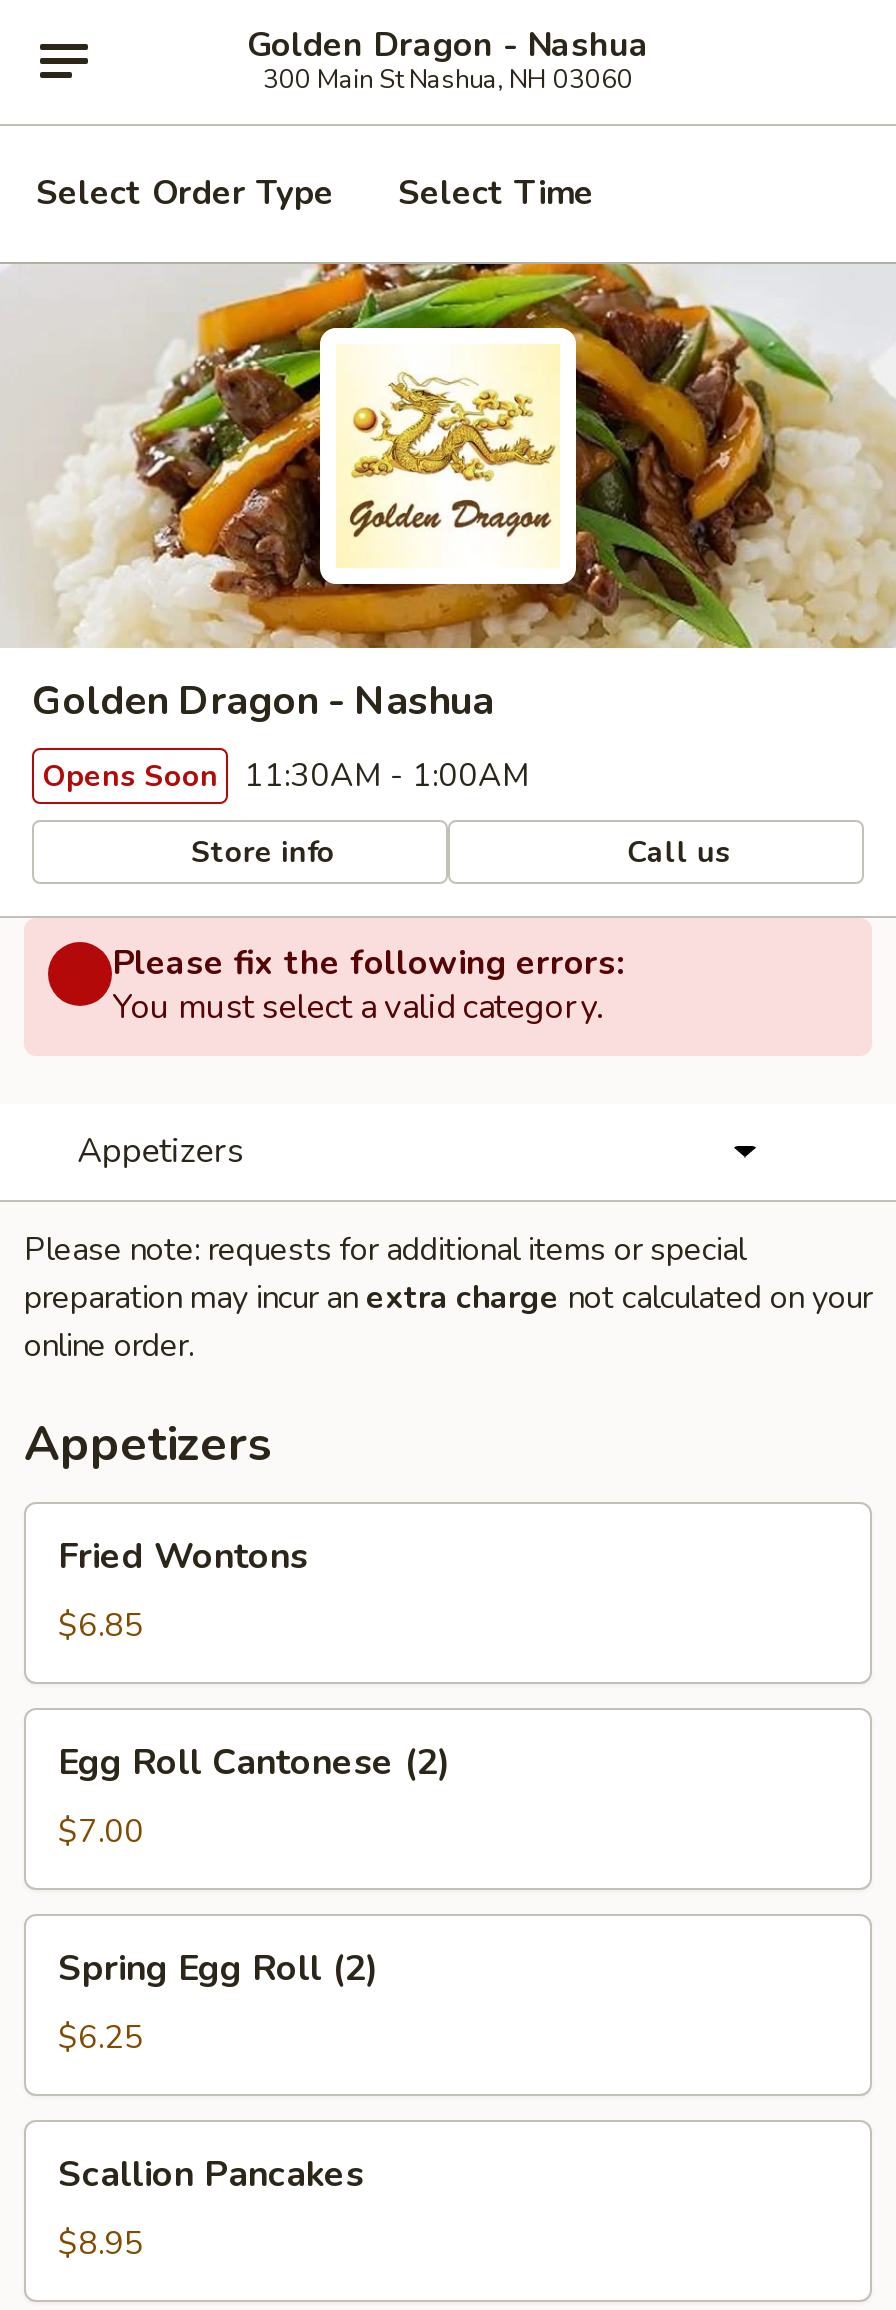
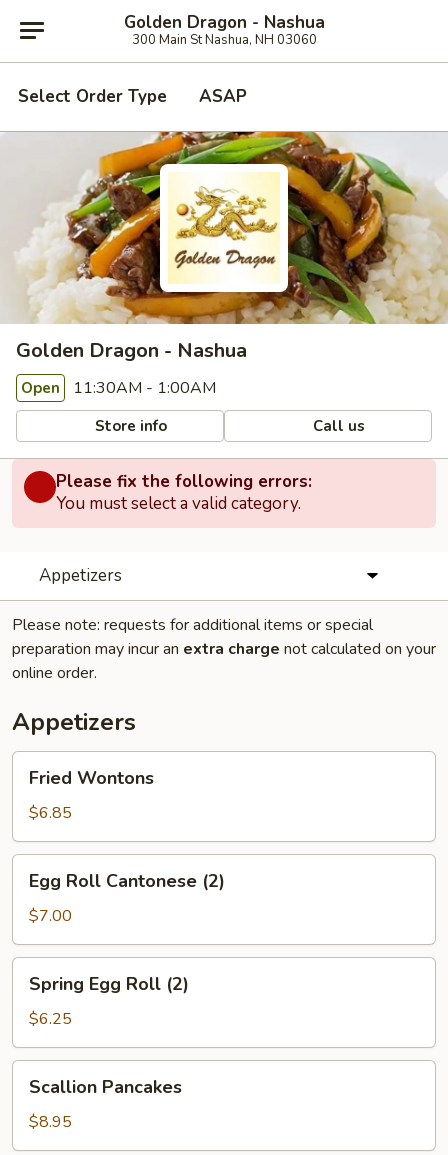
[398,170,594,216] Select Time -> [199,85,247,108] ASAP
[42,754,530,798] Opens Soon 11:30AM - 1:00AM -> [21,377,216,399] Open 11:30AM - 1:00AM

